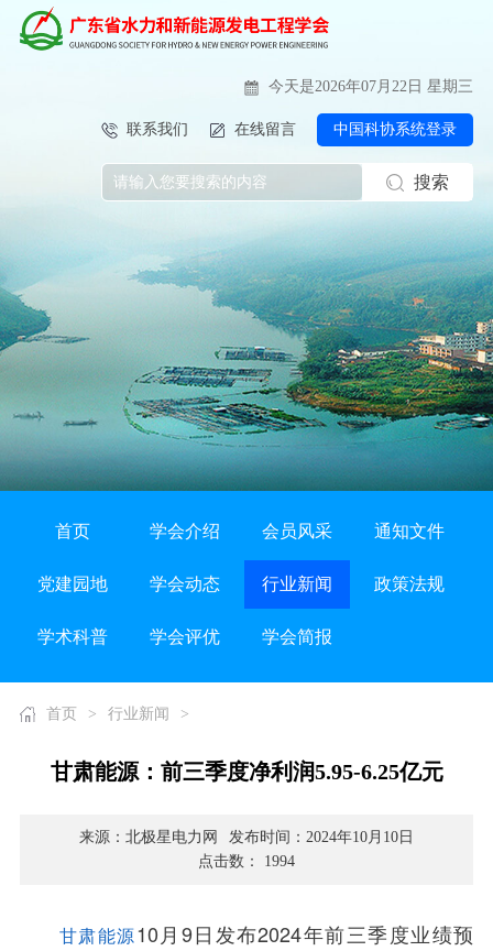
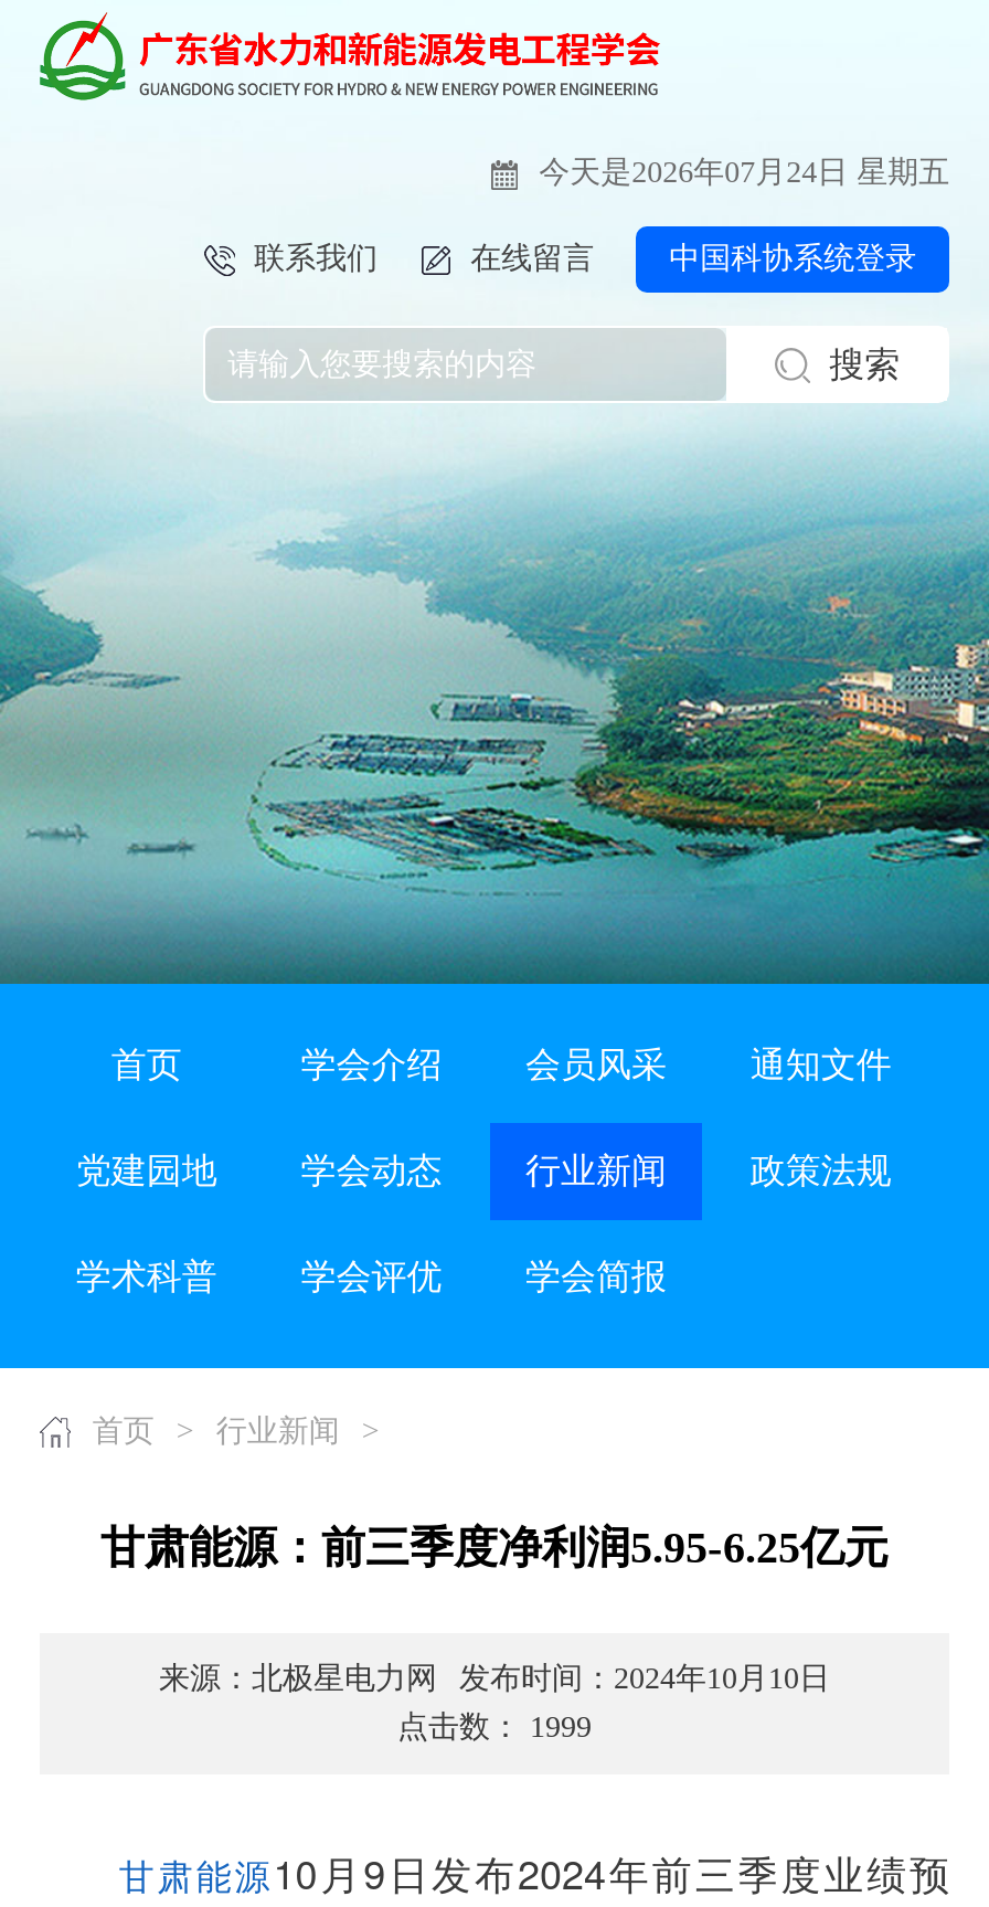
[269,78,473,95] 今天是2026年07月22日 星期三 -> [539,156,949,189] 今天是2026年07月24日 星期五
[198,853,295,870] 点击数： 1994 -> [397,1710,592,1744] 点击数： 1999

